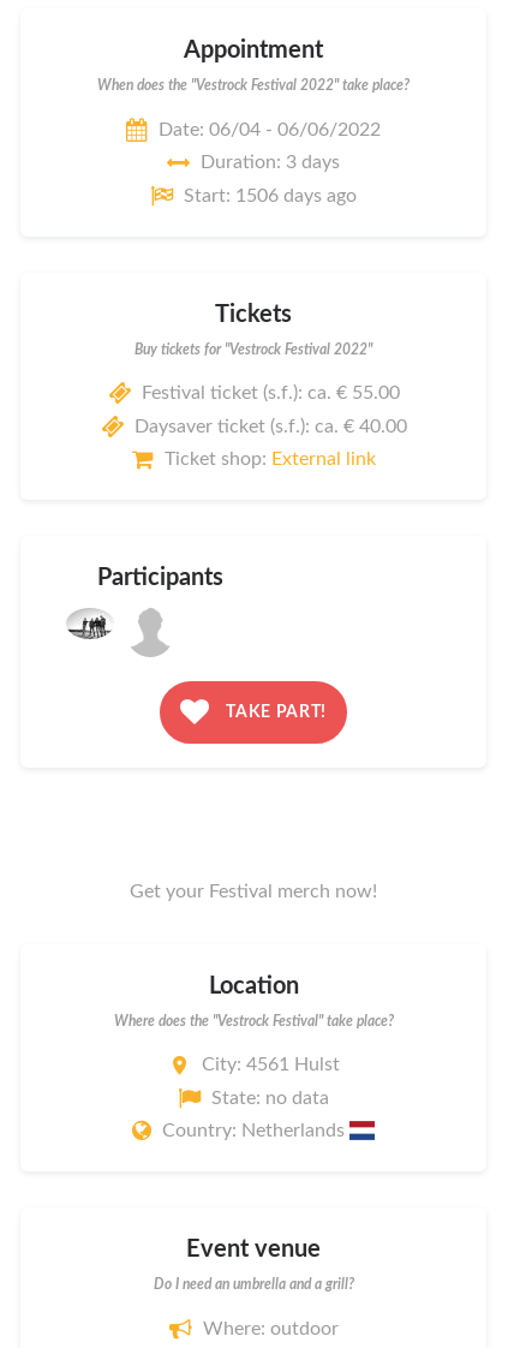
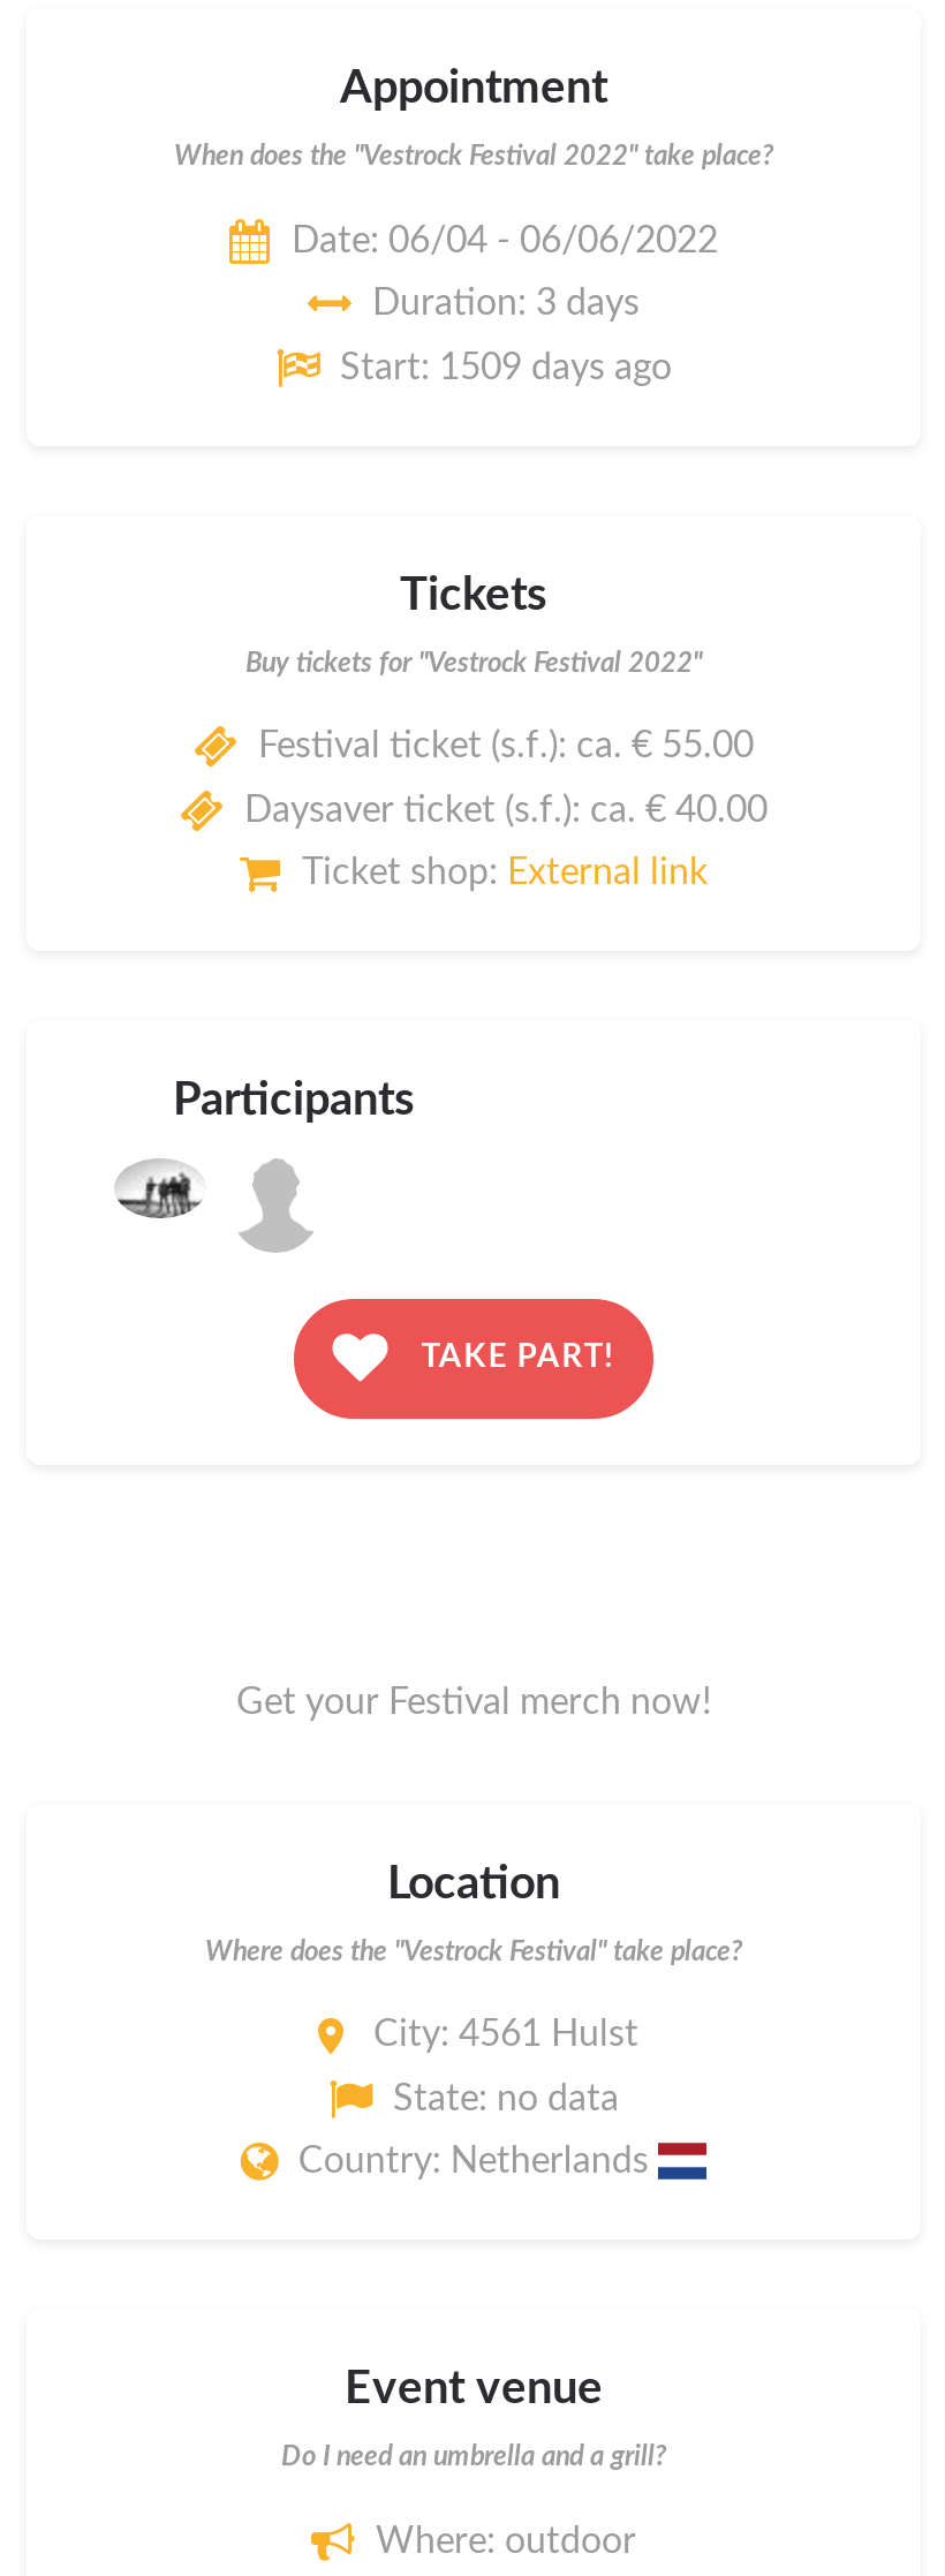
[184,186,357,205] Start: 1506 days ago -> [340,349,672,386] Start: 1509 days ago

